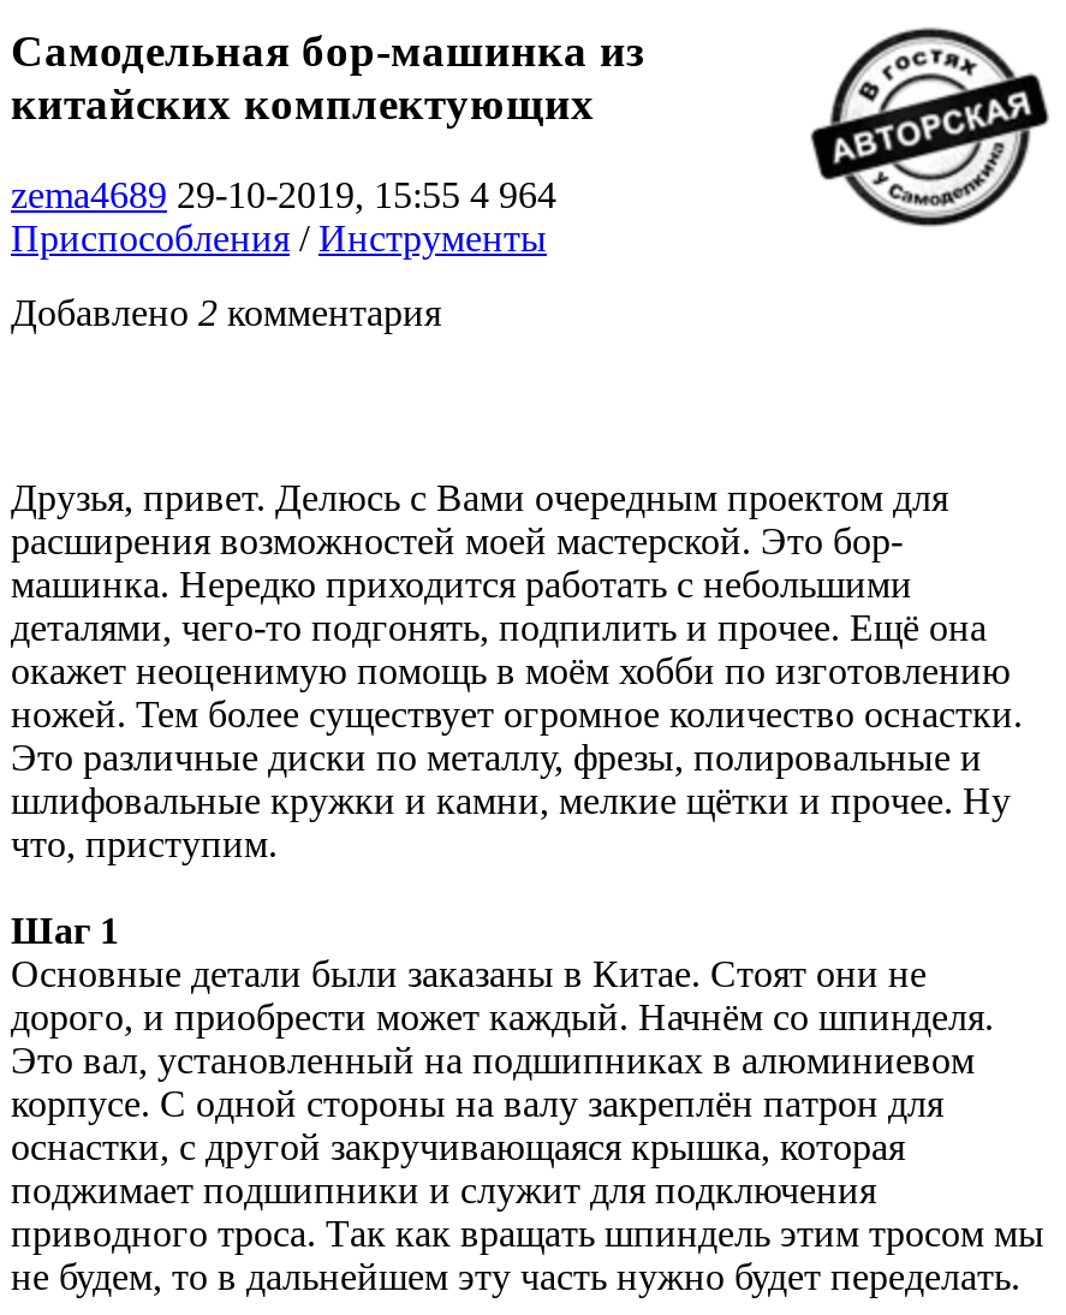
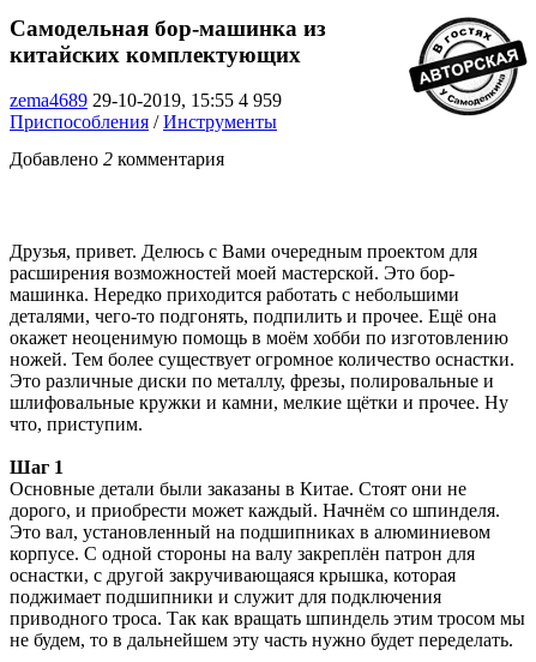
[11,175,556,216] zema4689 29-10-2019, 15:55 4 964 -> [10,90,282,111] zema4689 29-10-2019, 15:55 4 959

